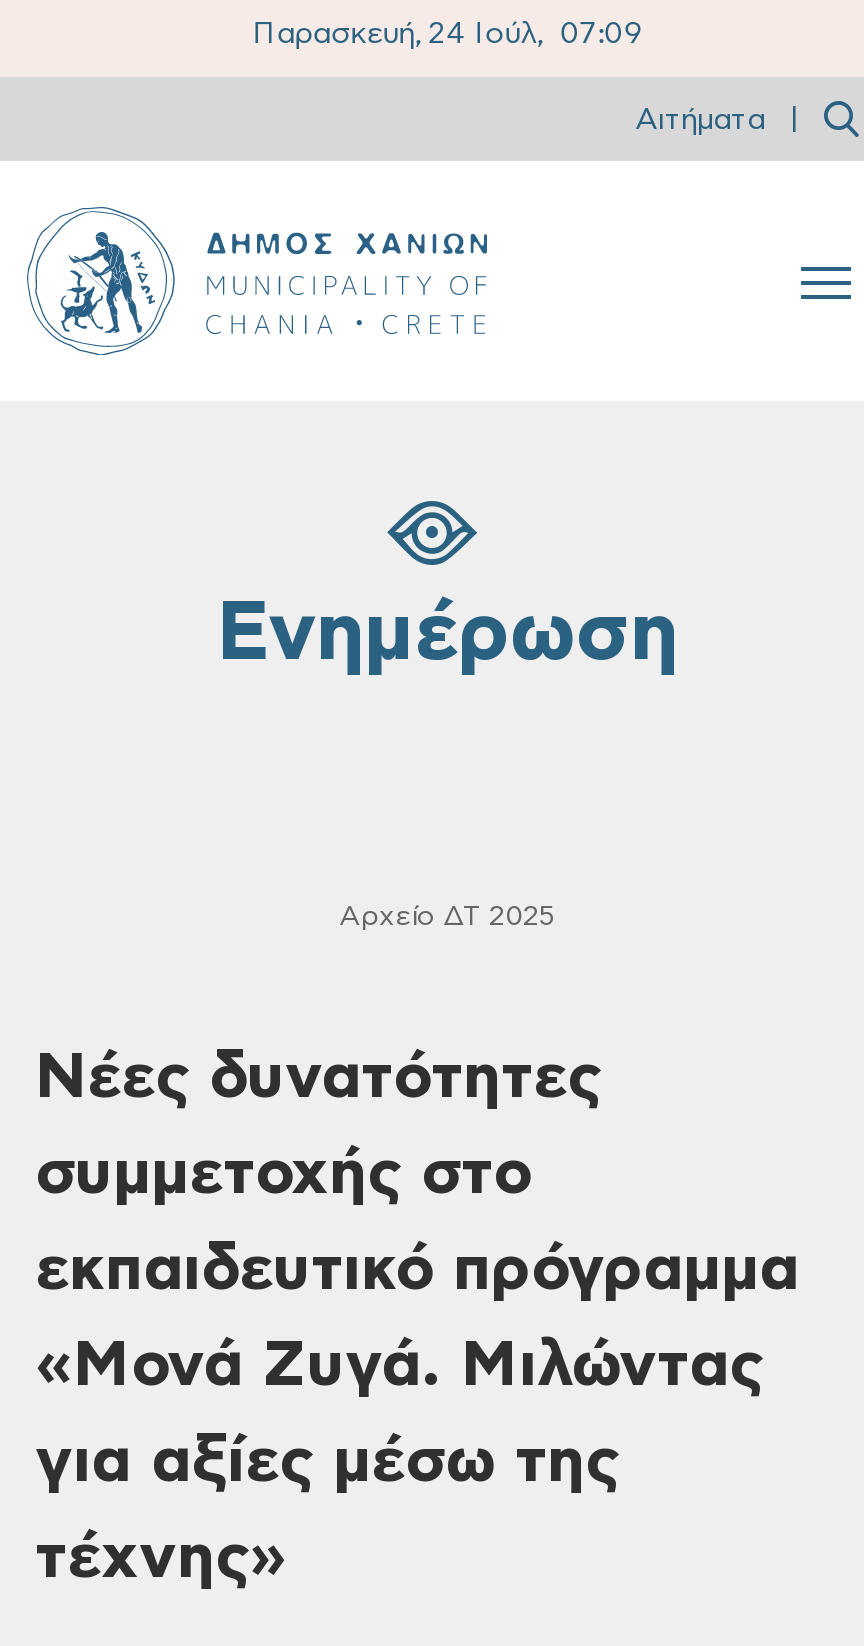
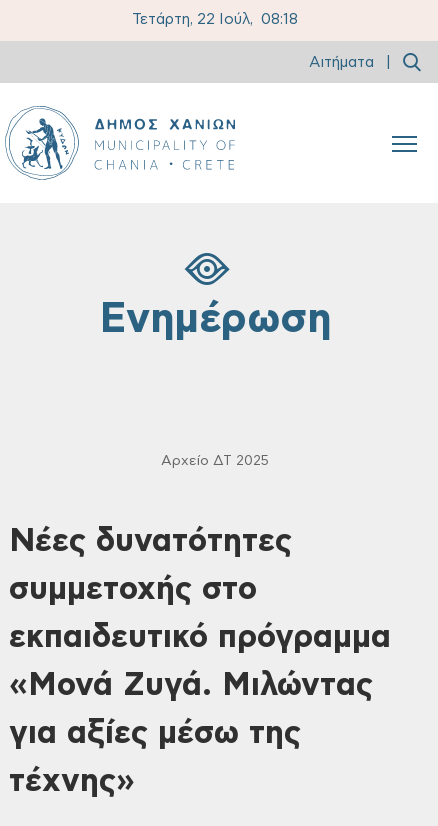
[253,19,641,49] Παρασκευή, 24 Ιούλ, 07:09 -> [132,12,298,27] Τετάρτη, 22 Ιούλ, 08:18

